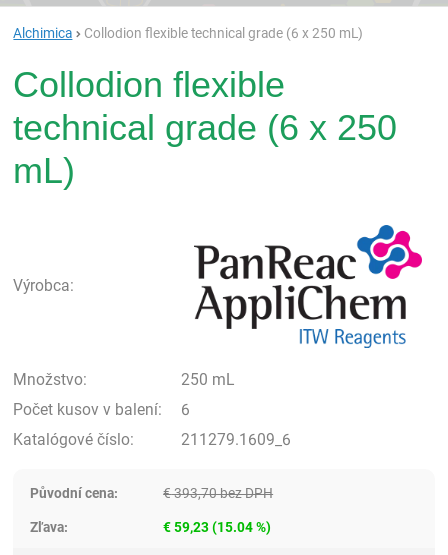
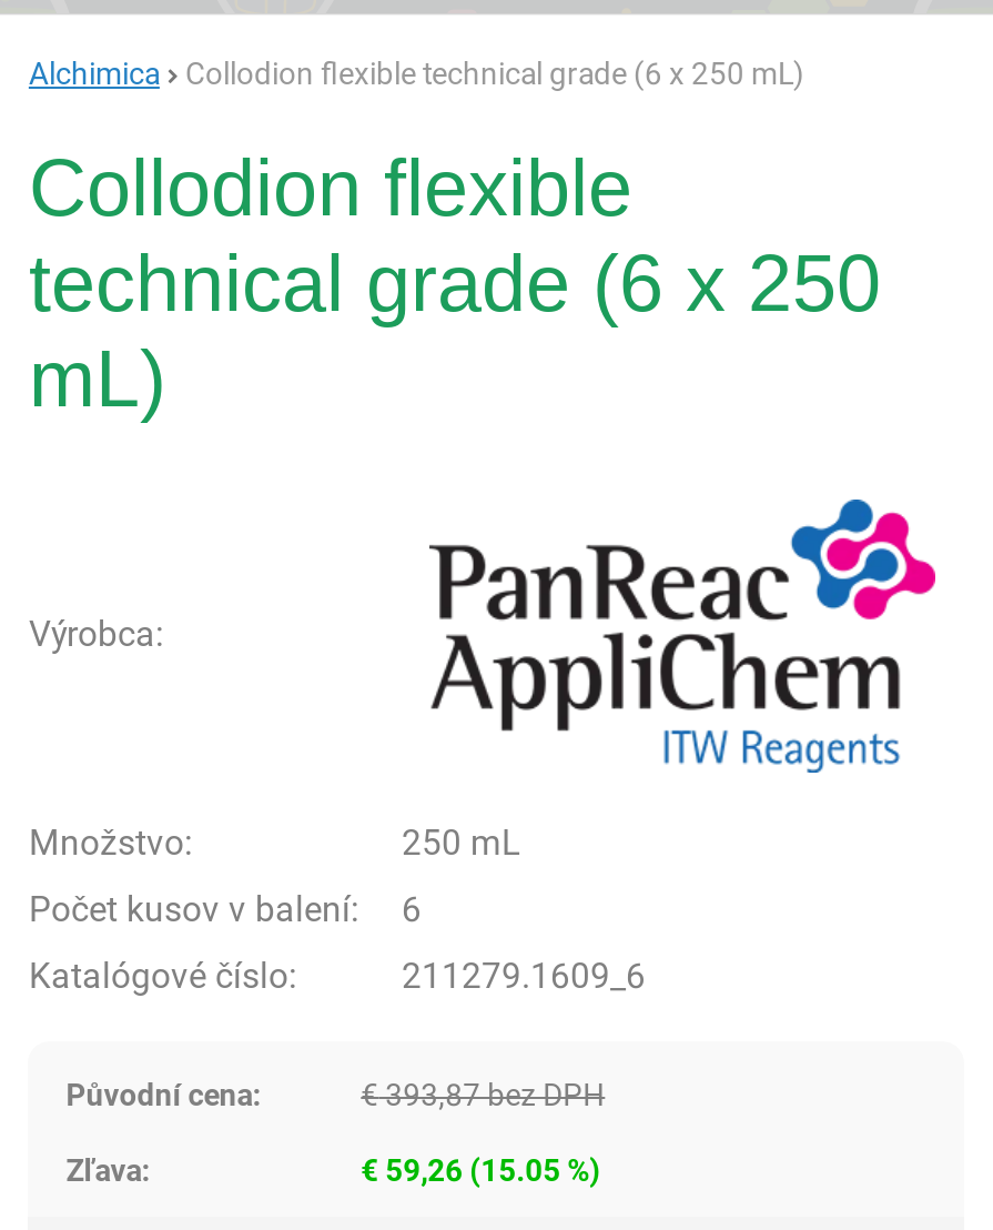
[163,485,273,501] €393,70 bez DPH -> [361,1077,605,1112] €393,87 bez DPH
[163,519,271,535] €59,23 (15.04%) -> [361,1152,601,1188] €59,26 (15.05%)

